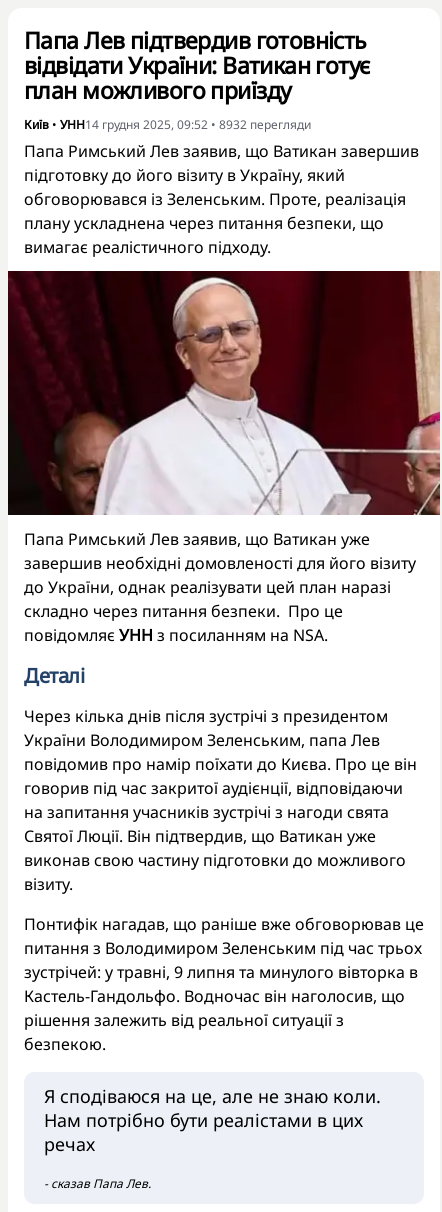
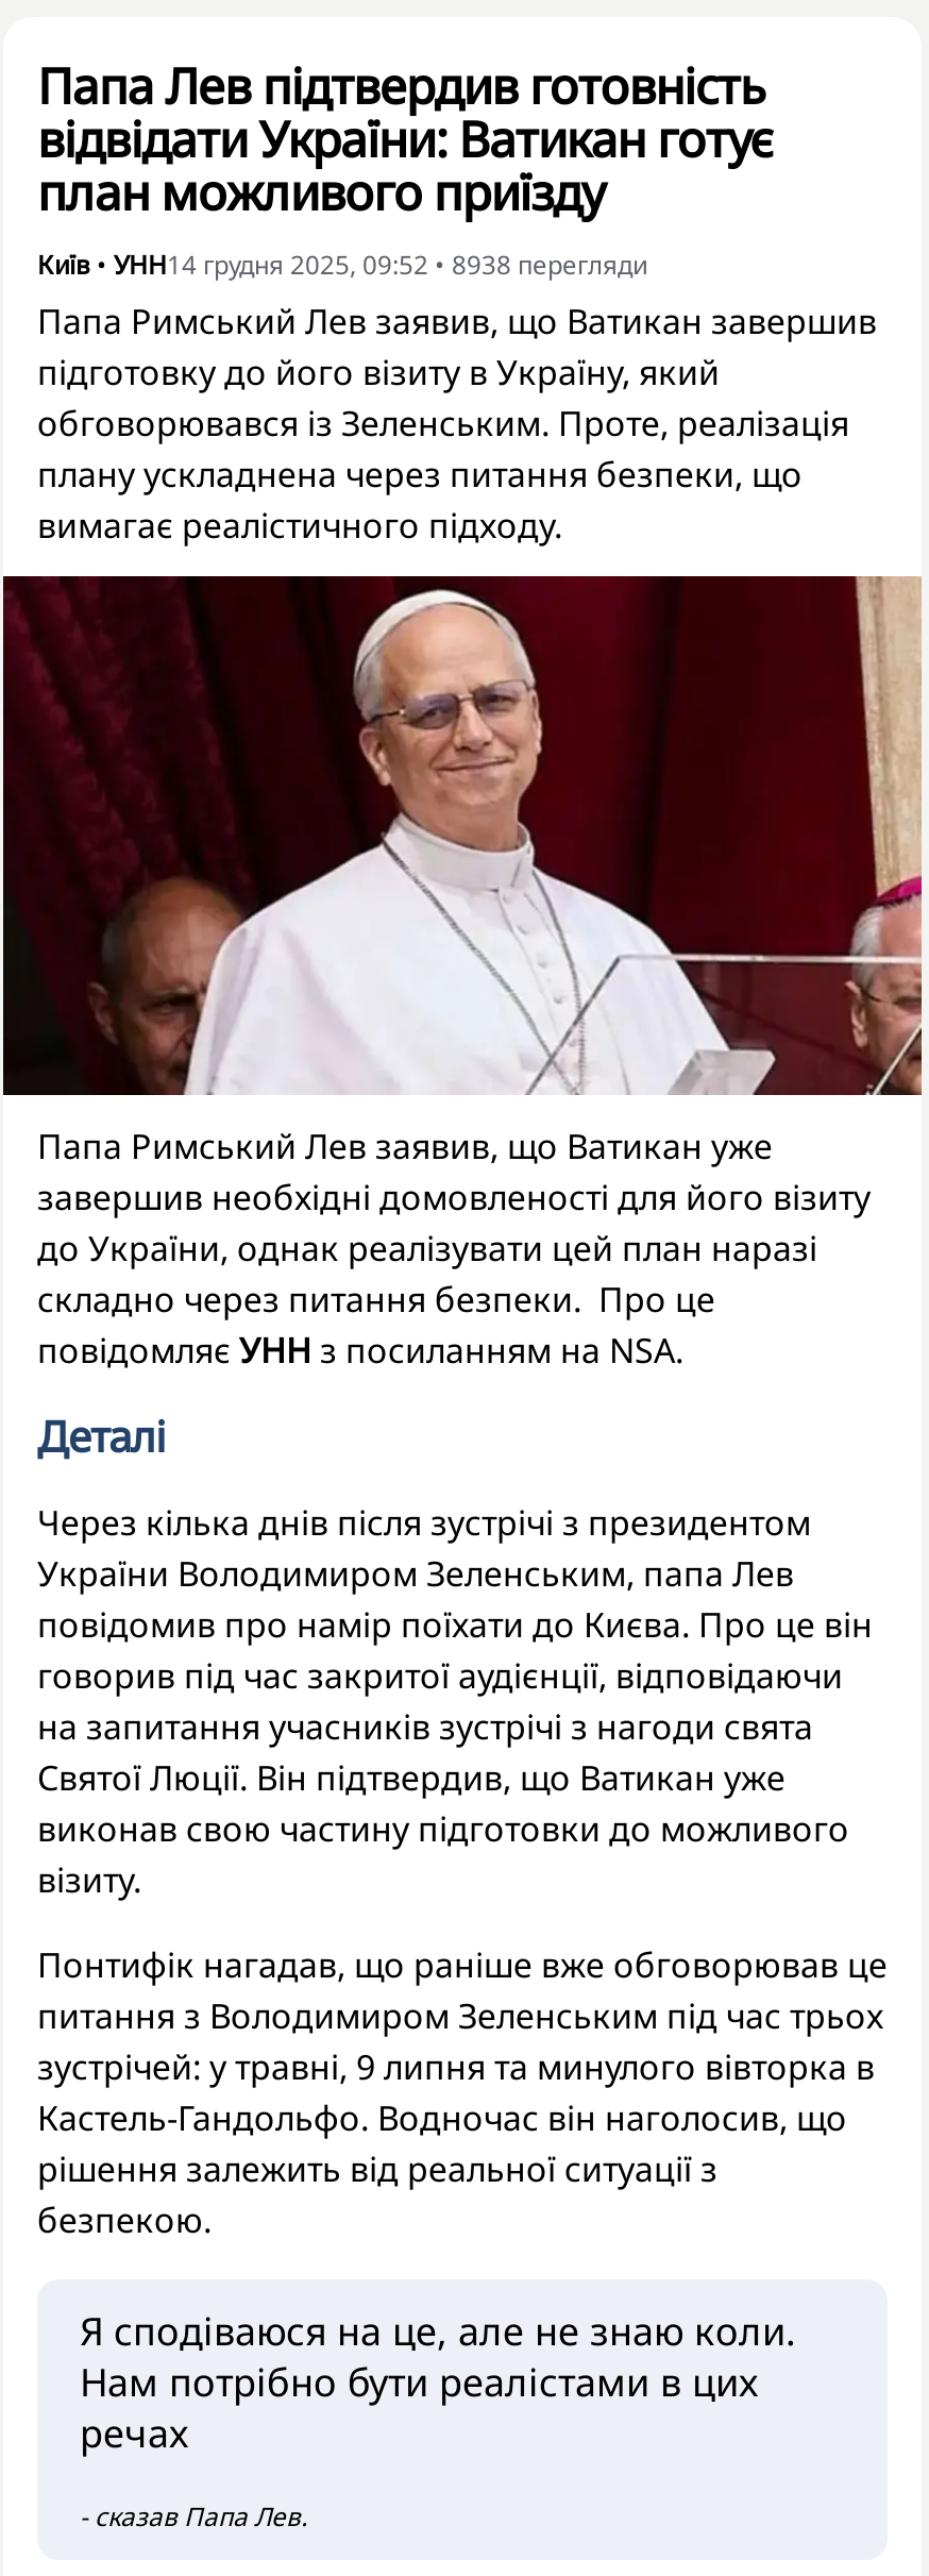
[24,116,311,133] Київ • УНН 14 грудня 2025, 09:52 • 8932 перегляди -> [37,247,647,283] Київ • УНН 14 грудня 2025, 09:52 • 8938 перегляди

